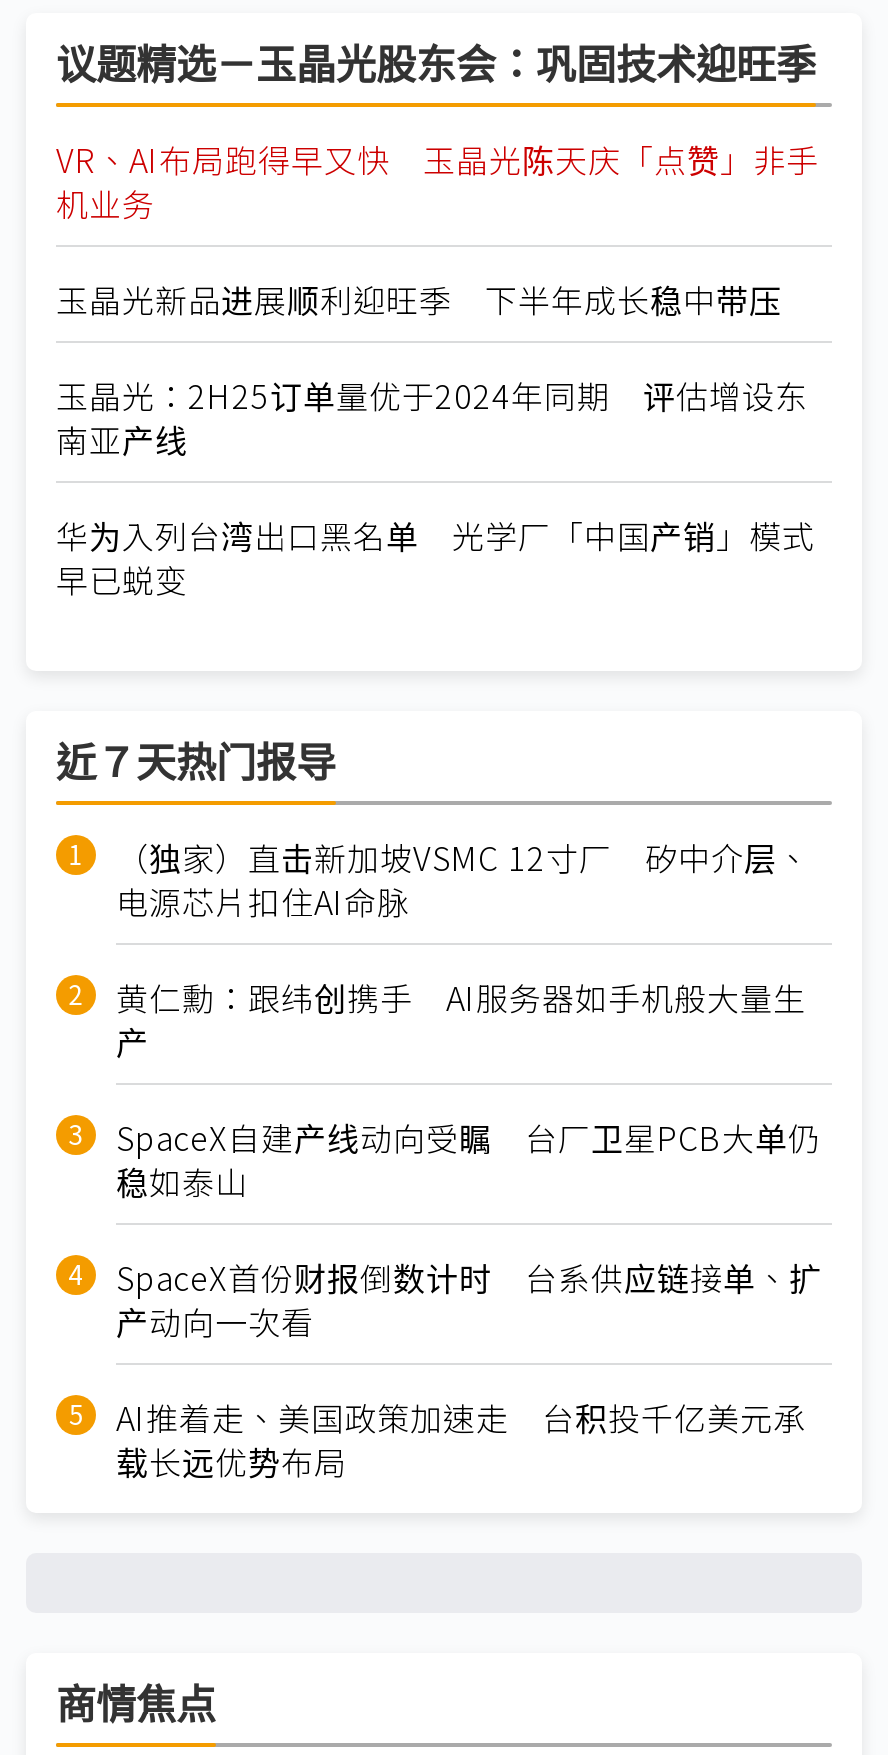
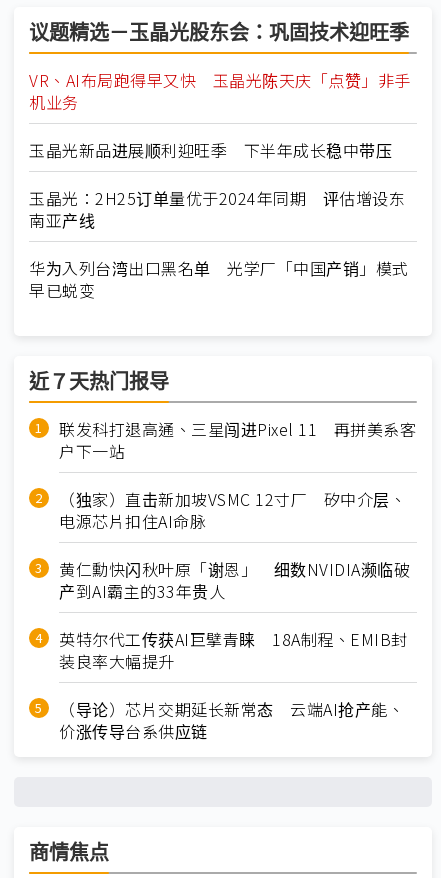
none -> [59,417,416,463] 联发科打退高通、三星闯进Pixel 11 再拼美系客 | 户下一站
moved [116,833,810,925] -> [59,487,406,533]: （独家）直击新加坡VSMC 12寸厂 矽中介层、 | 电源芯片扣住AI命脉
[116,973,822,1485] 黄仁勳：跟纬创携手 AI服务器如手机般大量生 | 产 | SpaceX自建产线动向受瞩 台厂卫星PCB大单仍 | 稳如泰山 | SpaceX首份财报倒数计时 台系供应链接单、扩 | 产动向一次看 | AI推着走、美国政策加速走 台积投千亿美元承 | 载长远优势布局 -> [59,557,410,743] 黄仁勳快闪秋叶原「谢恩」 细数NVIDIA濒临破 | 产到AI霸主的33年贵人 | 英特尔代工传获AI巨擘青睐 18A制程、EMIB封 | 装良率大幅提升 | （导论）芯片交期延长新常态 云端AI抢产能、 | 价涨传导台系供应链

